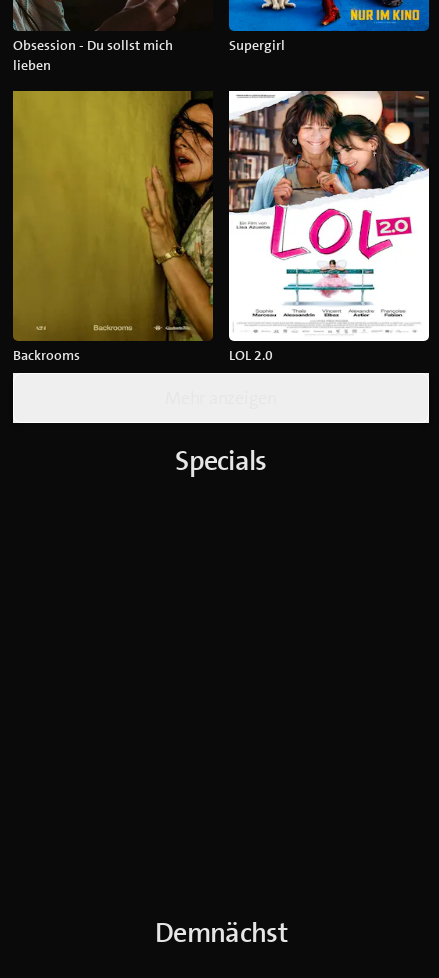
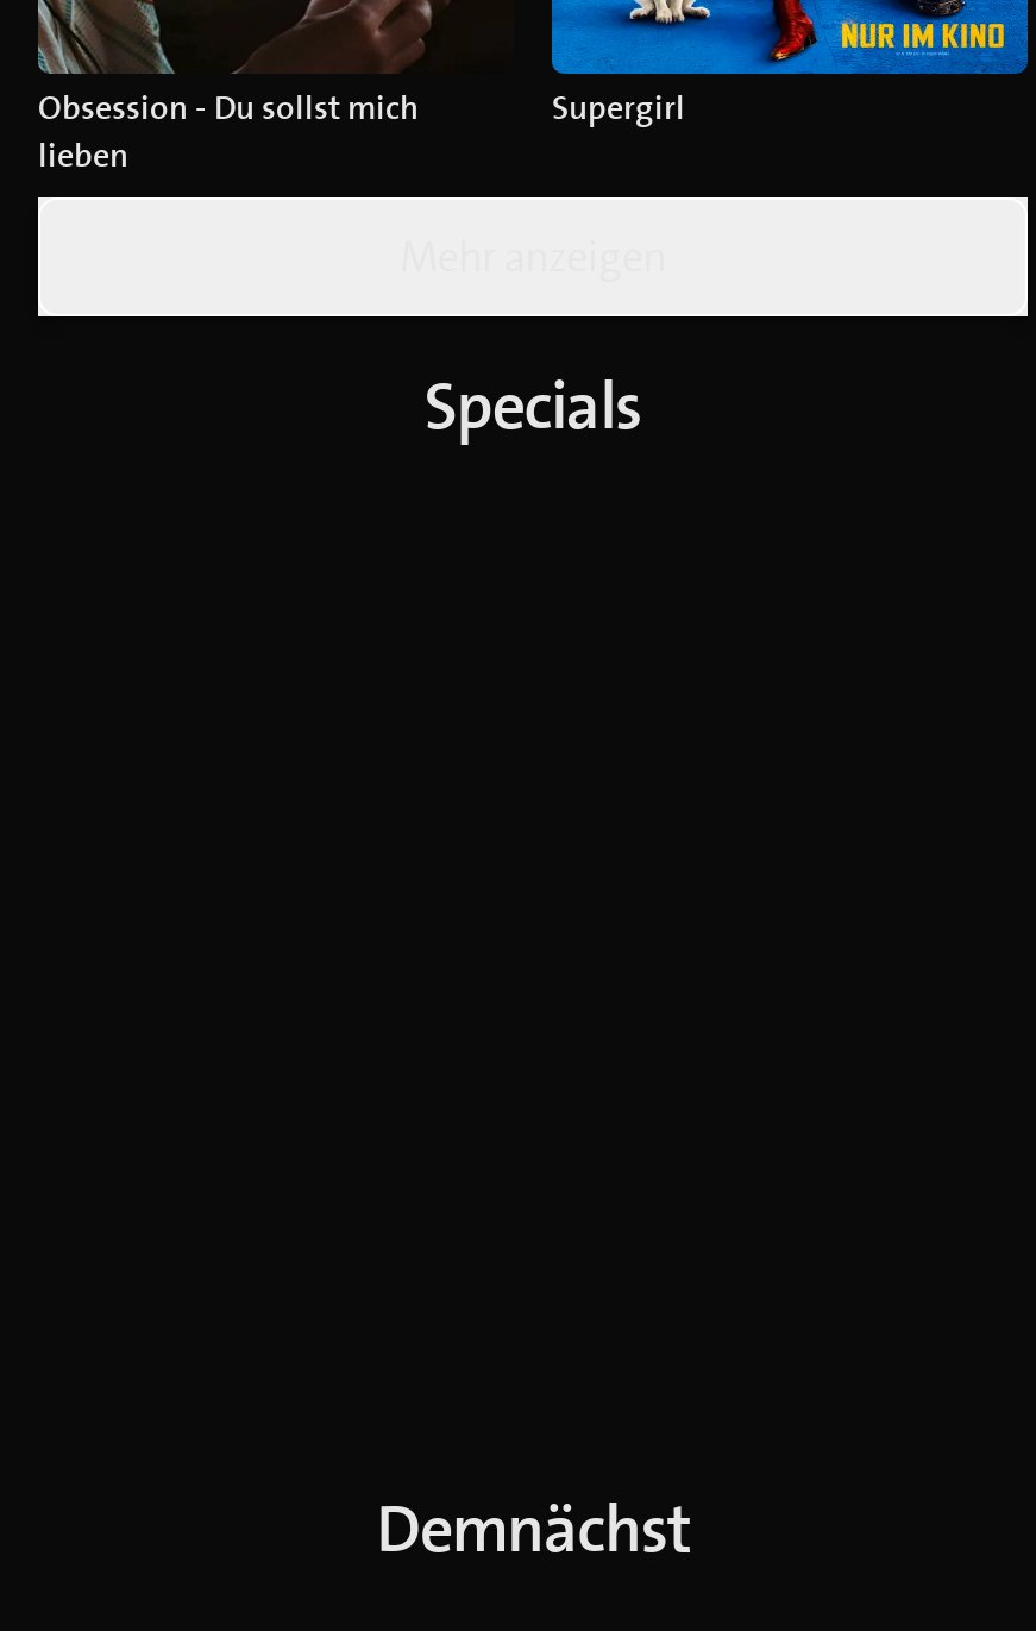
[12,83,273,364] [image] | Backrooms | LOL 2.0 -> none
[228,83,430,342] [image] -> none

